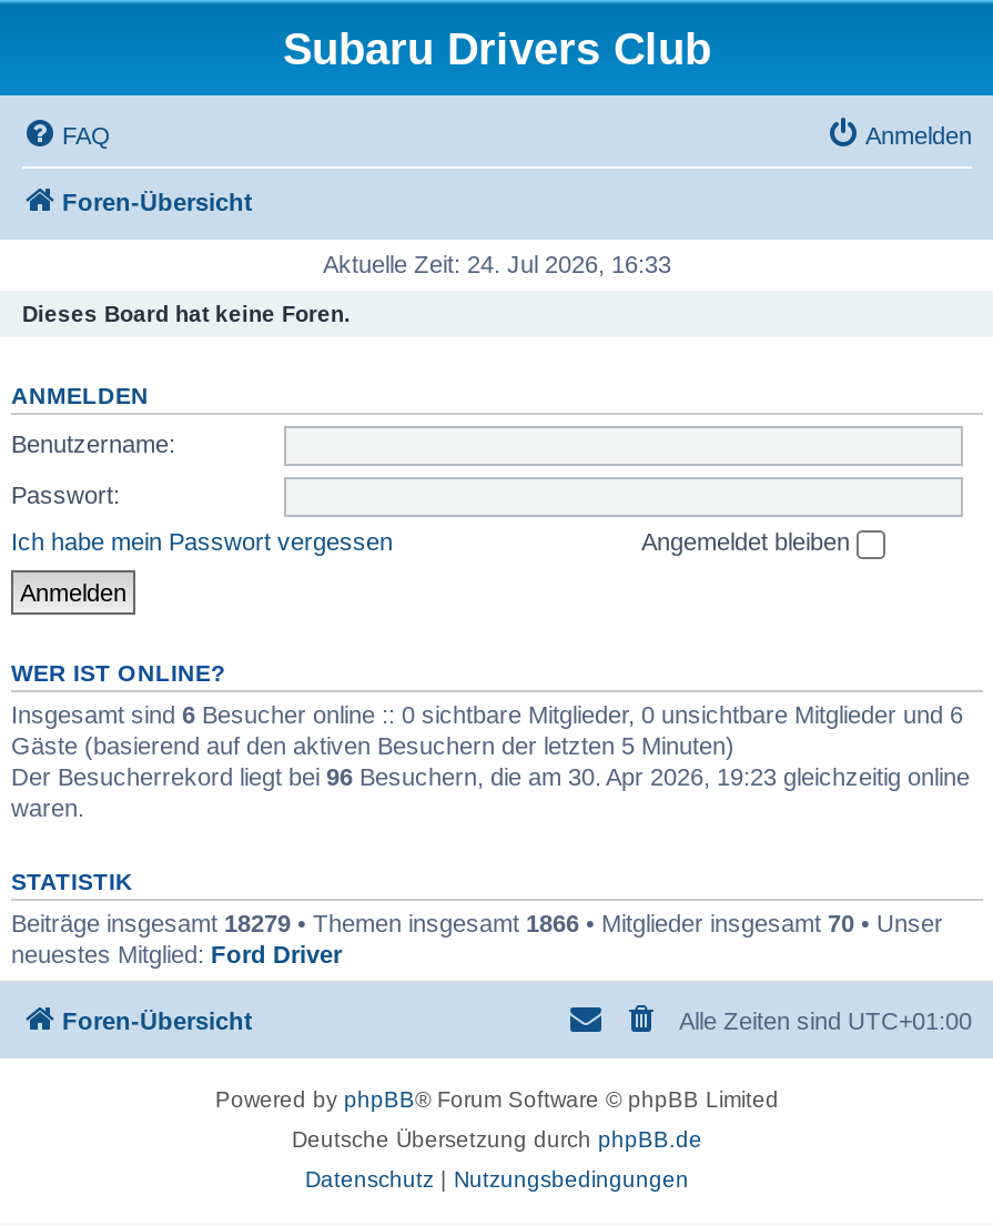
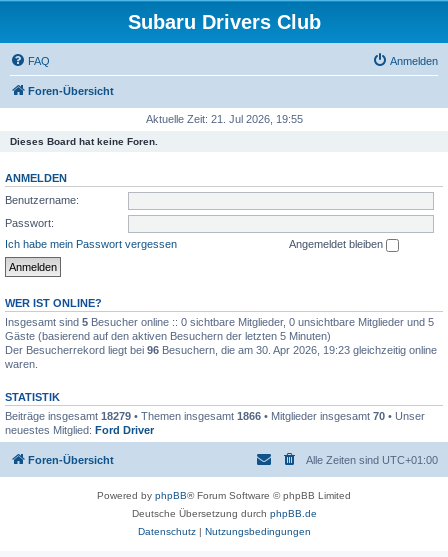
[323,251,671,277] Aktuelle Zeit: 24. Jul 2026, 16:33 -> [145,113,302,125] Aktuelle Zeit: 21. Jul 2026, 19:55
[11,700,963,727] Insgesamt sind 6 Besucher online :: 0 sichtbare Mitglieder, 0 unsichtbare Mitglieder und 6 -> [5,316,434,328] Insgesamt sind 5 Besucher online :: 0 sichtbare Mitglieder, 0 unsichtbare Mitglieder und 5

